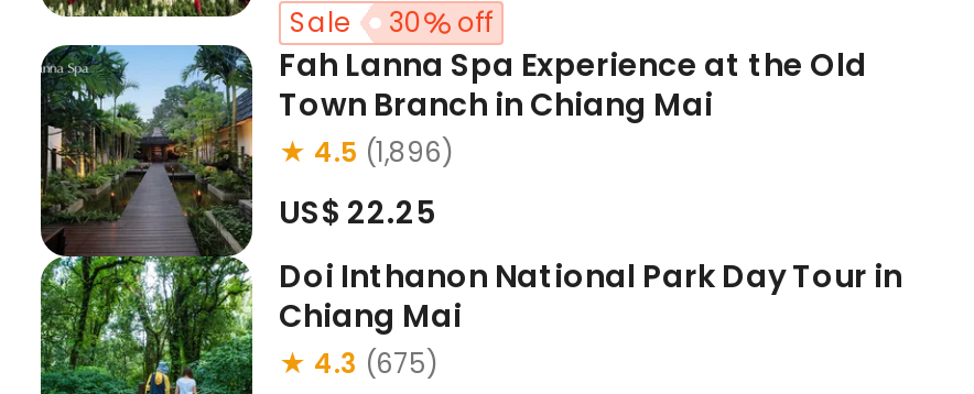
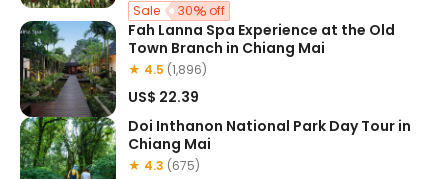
[279,192,435,236] US$ 22.25 -> [128,87,199,107] US$ 22.39

